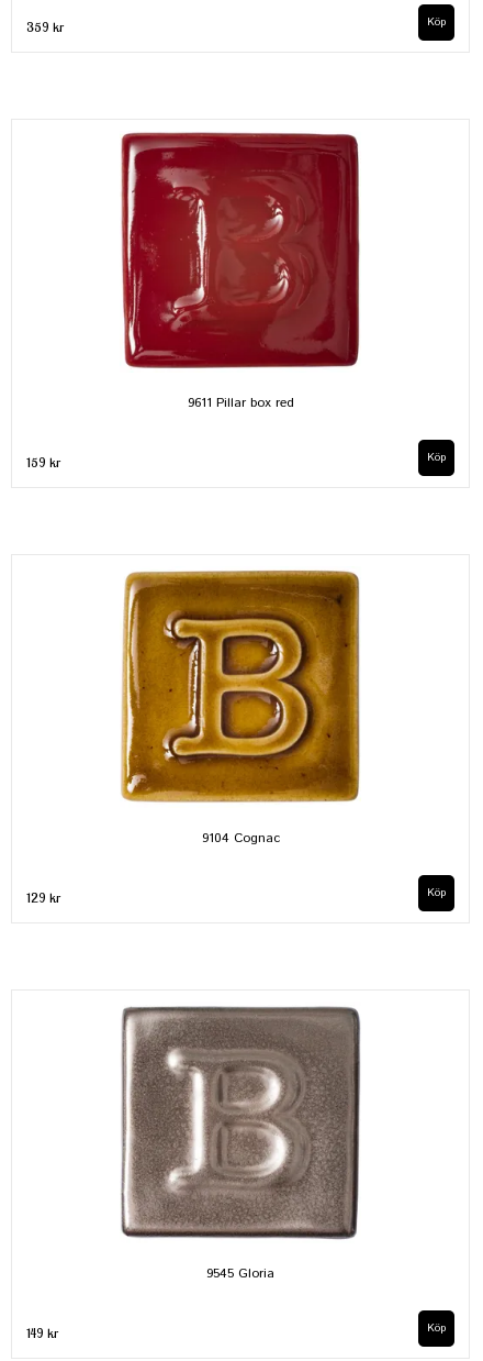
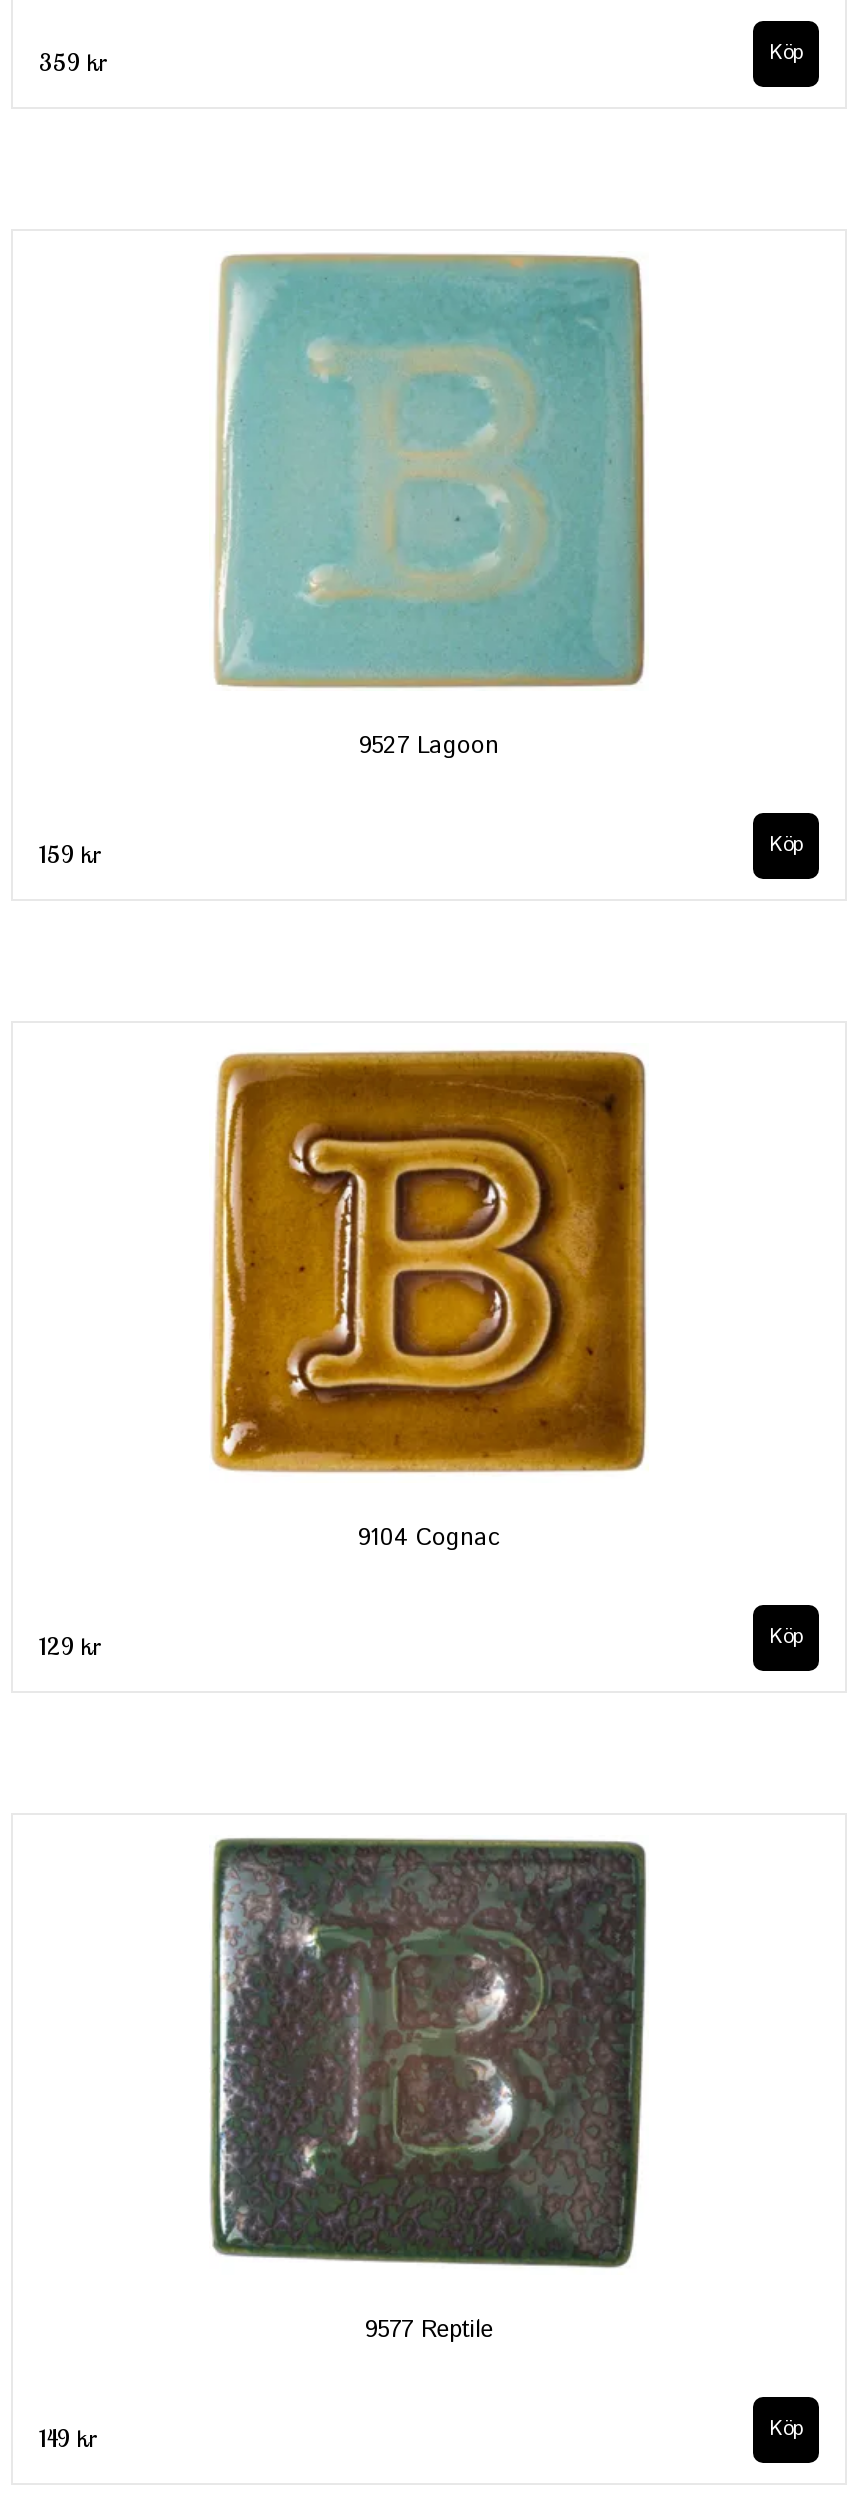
[121,133,359,413] [image] | 9611 Pillar box red -> [213,253,645,764] [image] | 9527 Lagoon
[122,1004,360,1283] [image] | 9545 Gloria -> [213,1837,647,2348] [image] | 9577 Reptile

